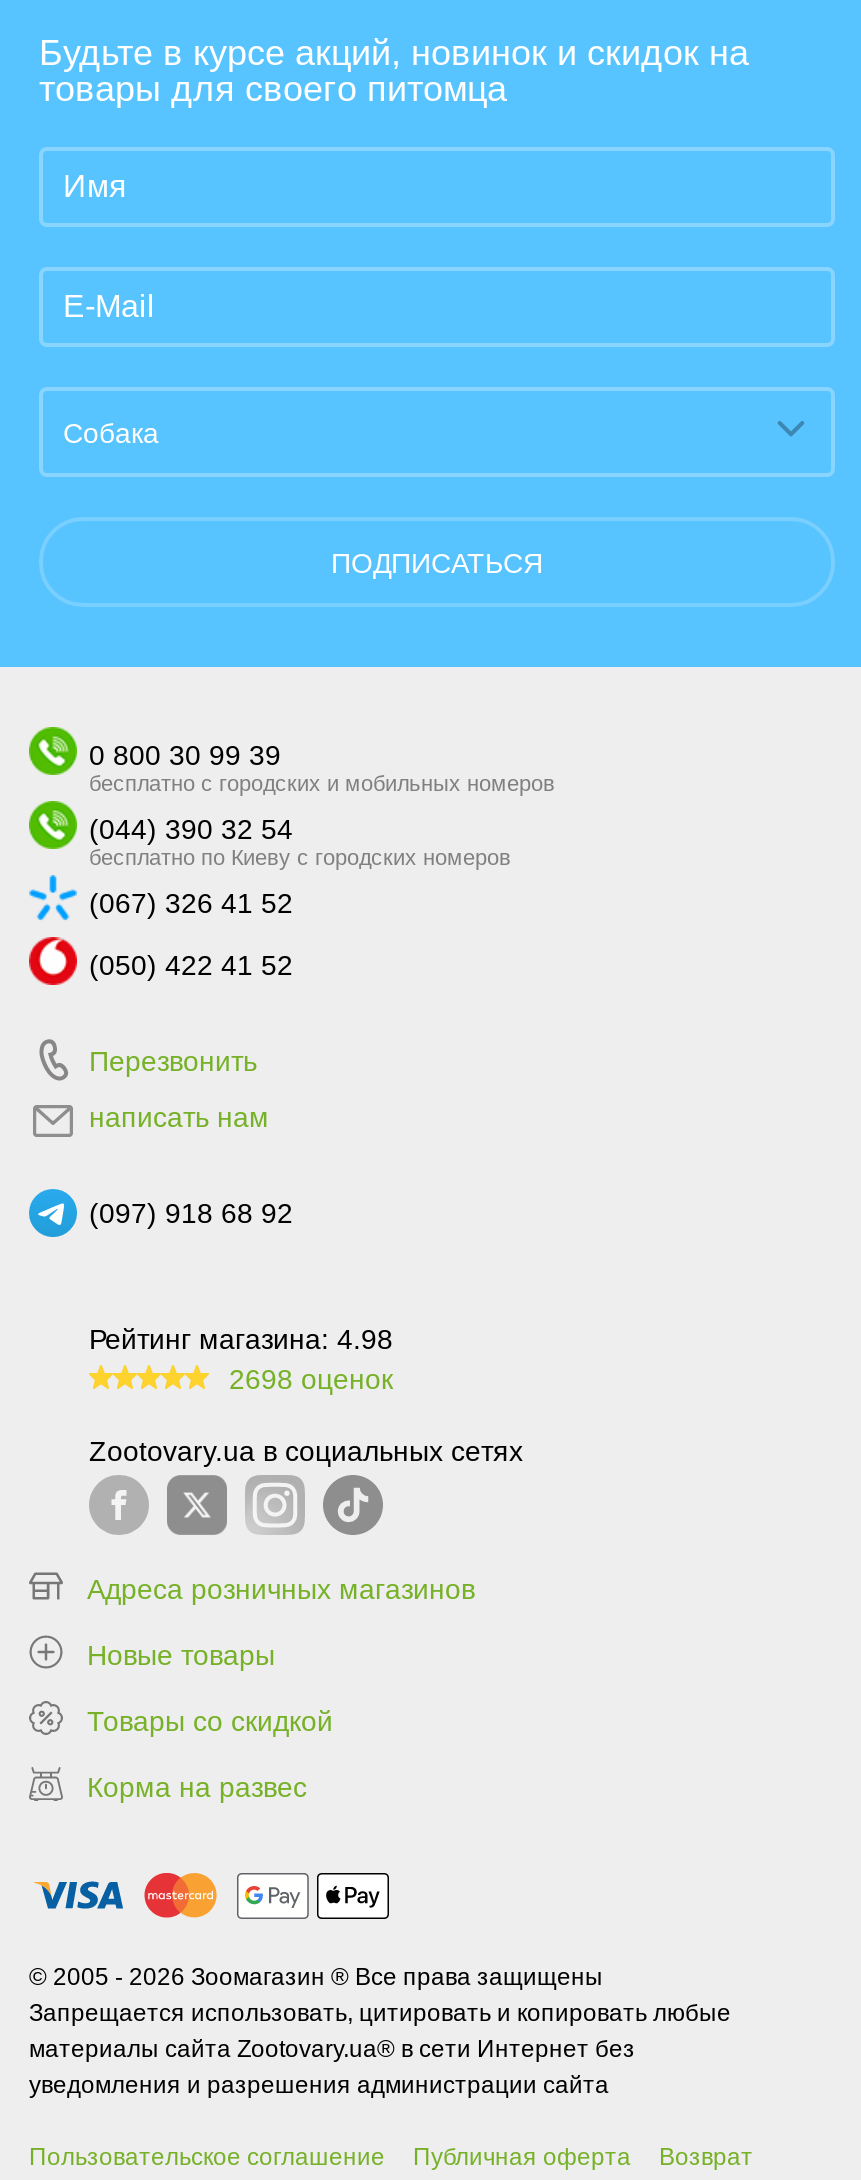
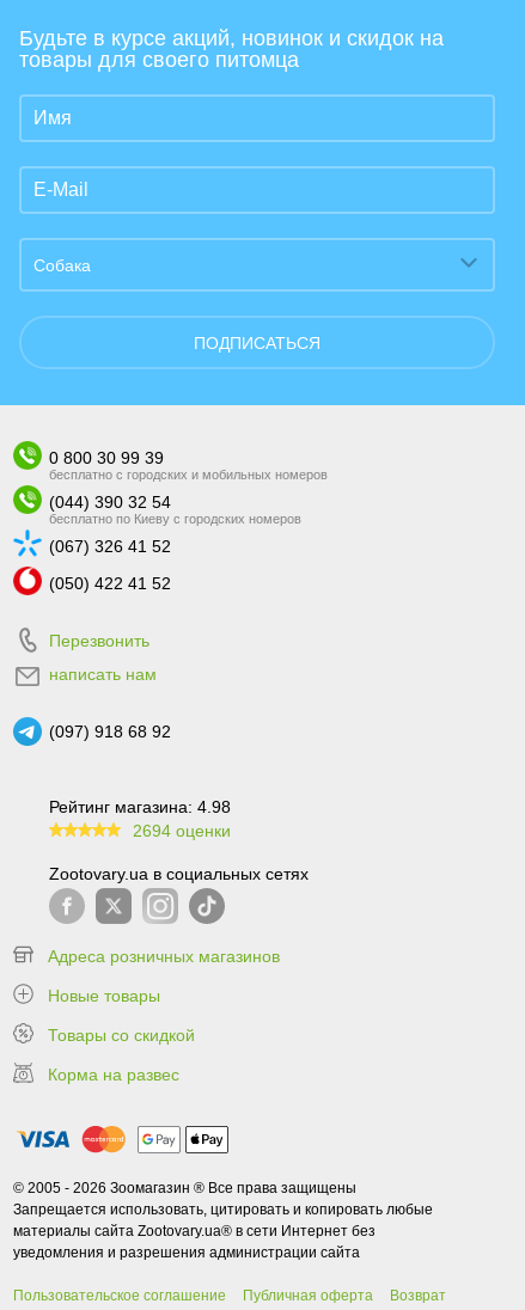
[229,1363,393,1395] 2698 оценок -> [133,821,231,840] 2694 оценки

